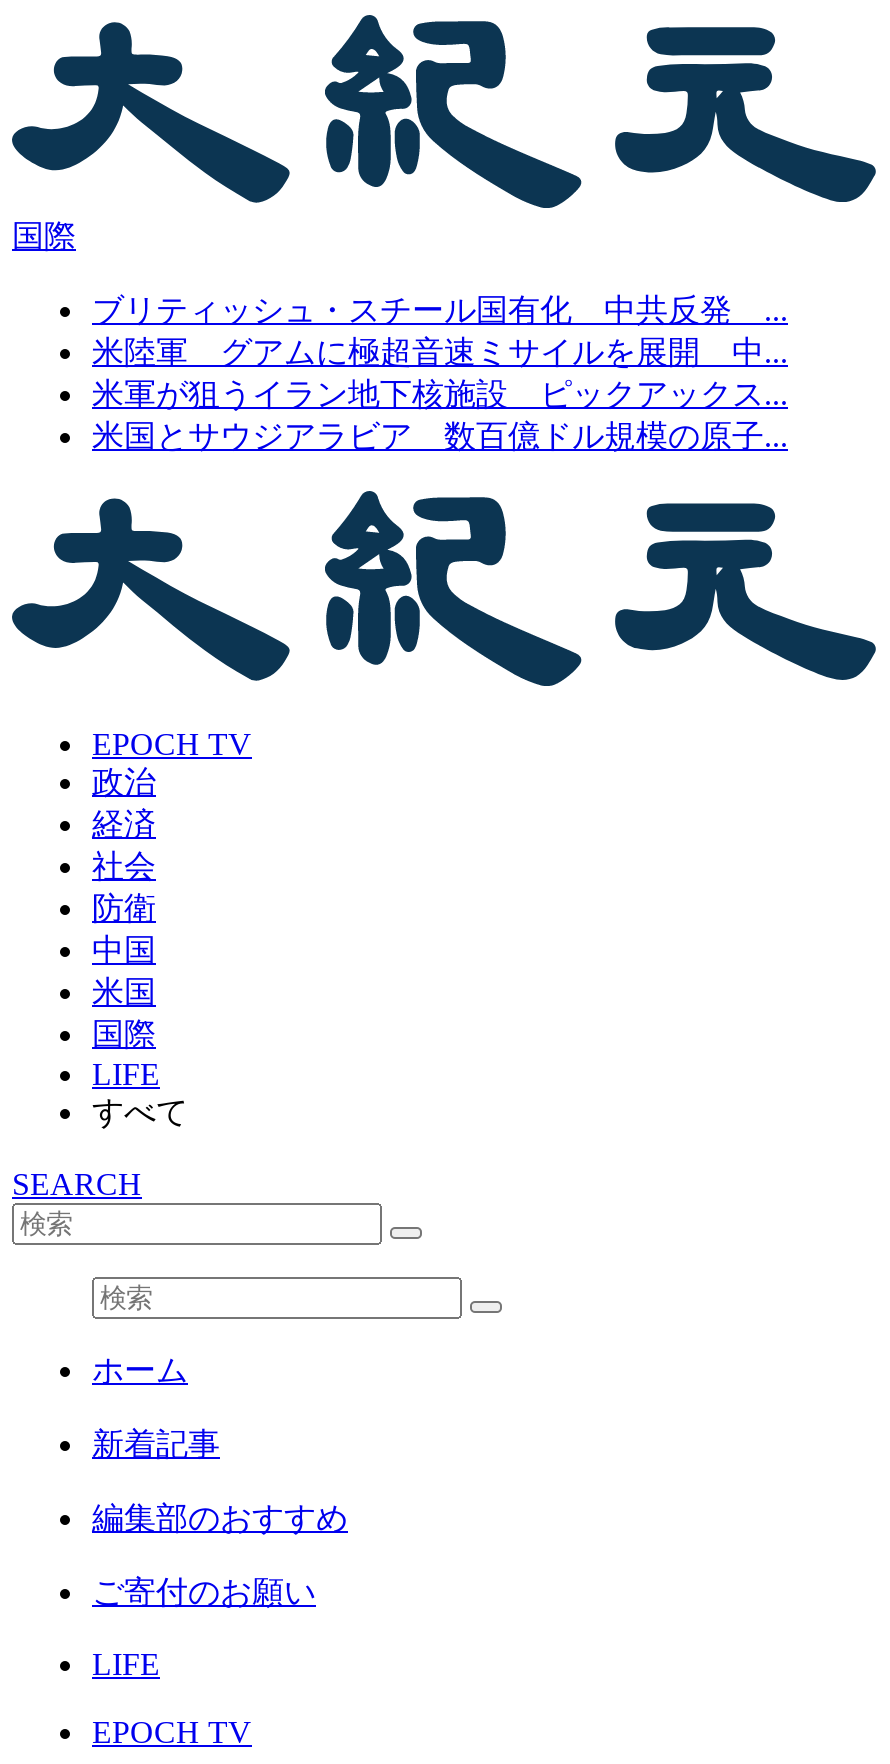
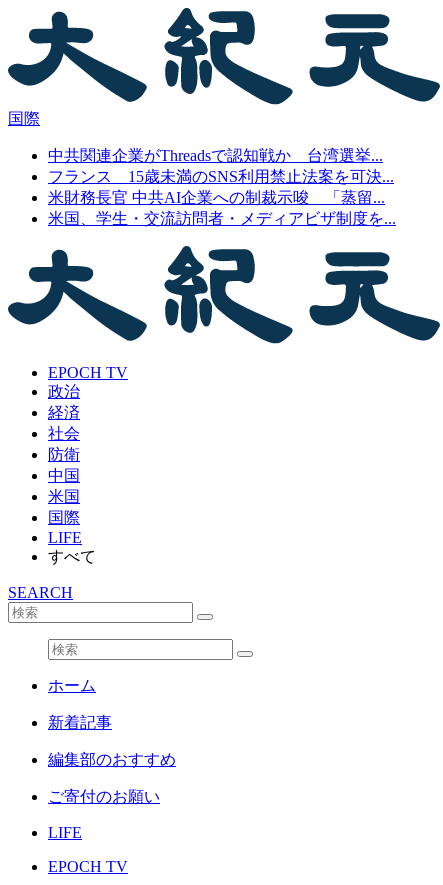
[92,294,788,454] ブリティッシュ・スチール国有化 中共反発 ... | 米陸軍 グアムに極超音速ミサイルを展開 中... | 米軍が狙うイラン地下核施設 ピックアックス... | 米国とサウジアラビア 数百億ドル規模の原子... -> [48,147,396,227] 中共関連企業がThreadsで認知戦か 台湾選挙... | フランス 15歳未満のSNS利用禁止法案を可決... | 米財務長官 中共AI企業への制裁示唆 「蒸留... | 米国、学生・交流訪問者・メディアビザ制度を...

